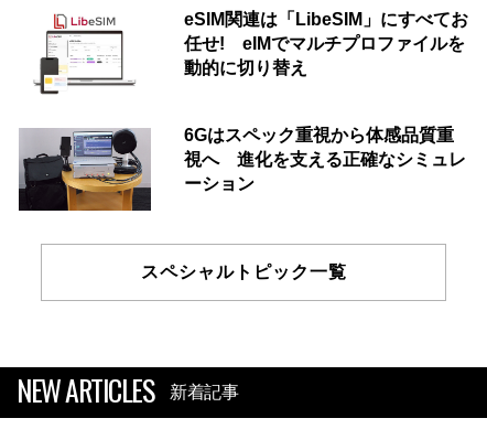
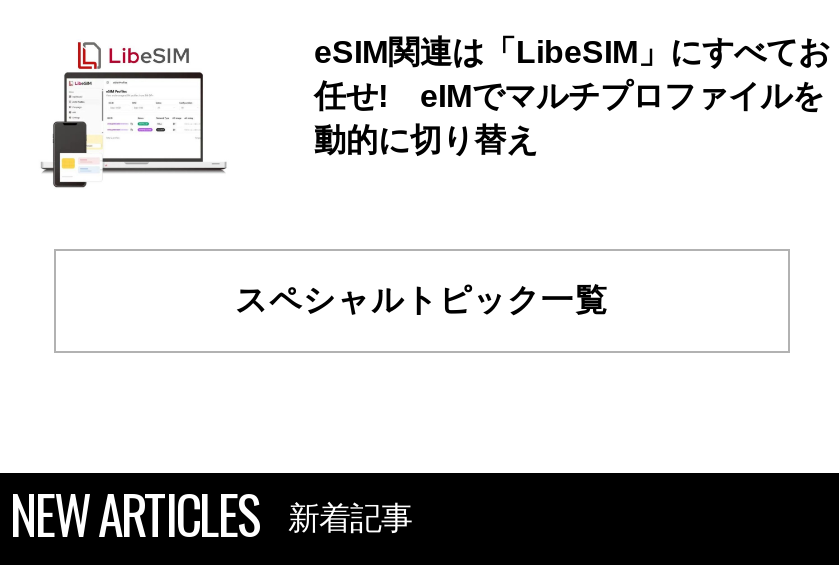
[18,126,466,212] [image] | 6Gはスペック重視から体感品質重 | 視へ 進化を支える正確なシミュレ | ーション -> none

